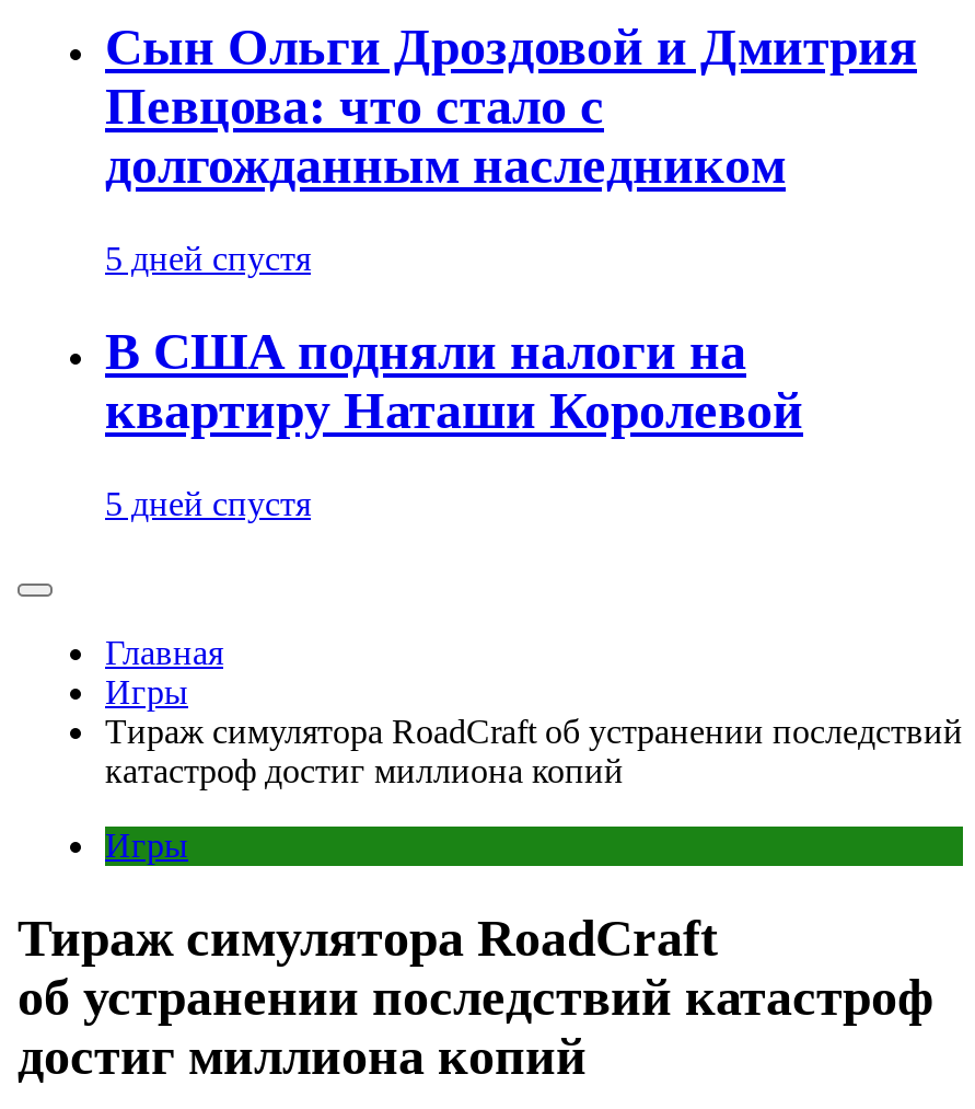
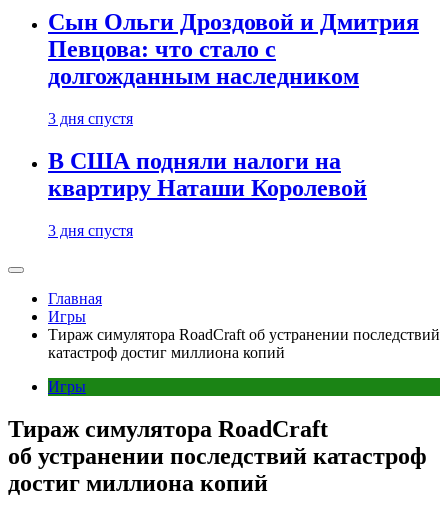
[105,240,311,277] 5 дней спустя -> [48,110,133,127] 3 дня спустя
[105,485,311,522] 5 дней спустя -> [48,222,133,239] 3 дня спустя

